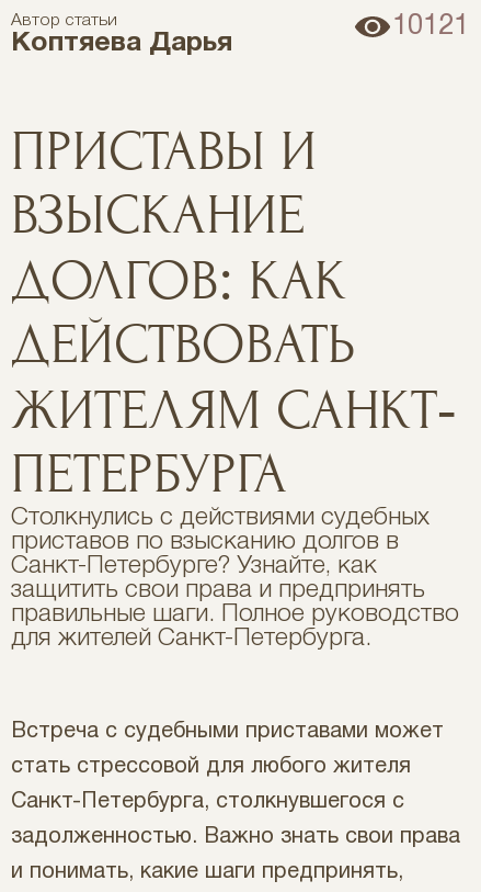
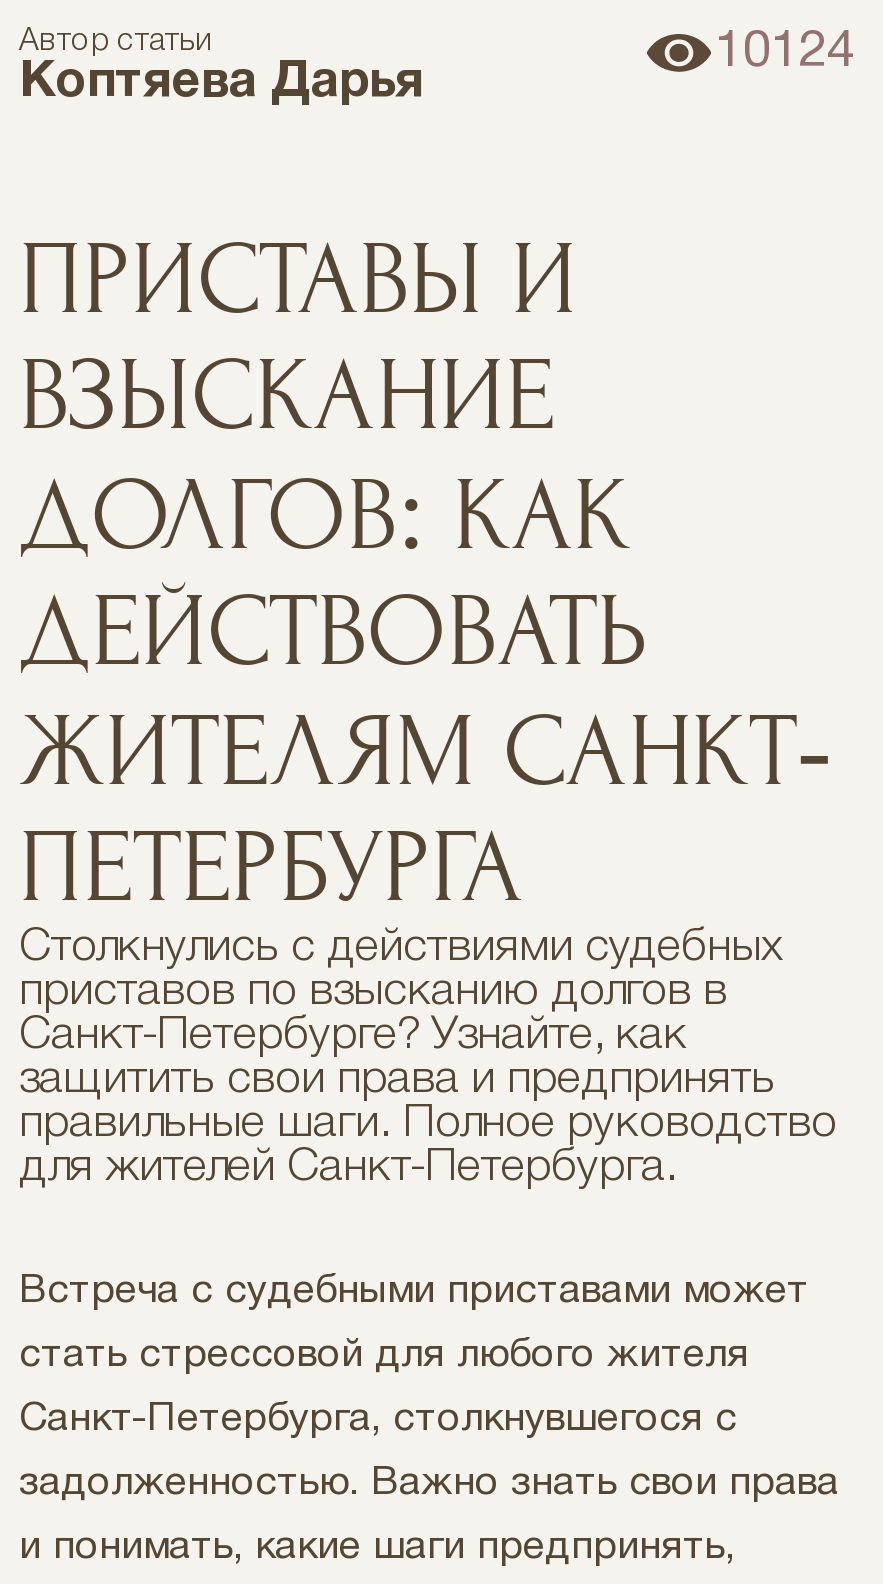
[392,15,469,40] 10121 -> [715,31,855,77] 10124

